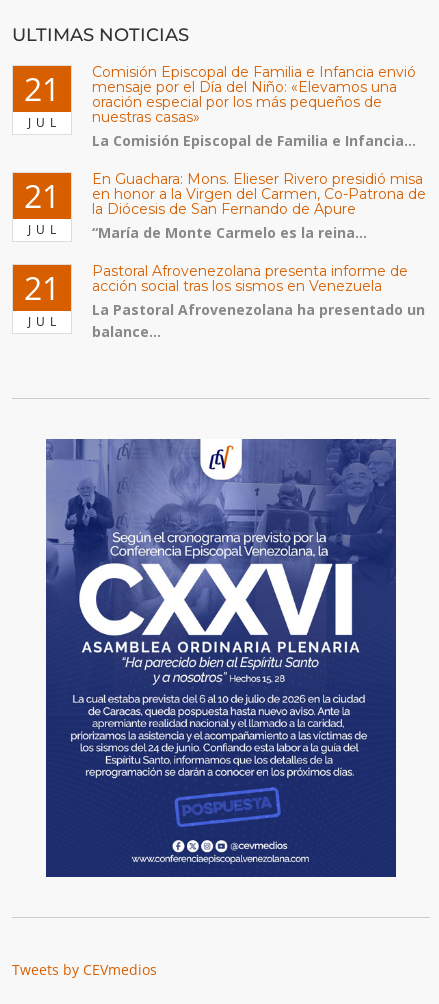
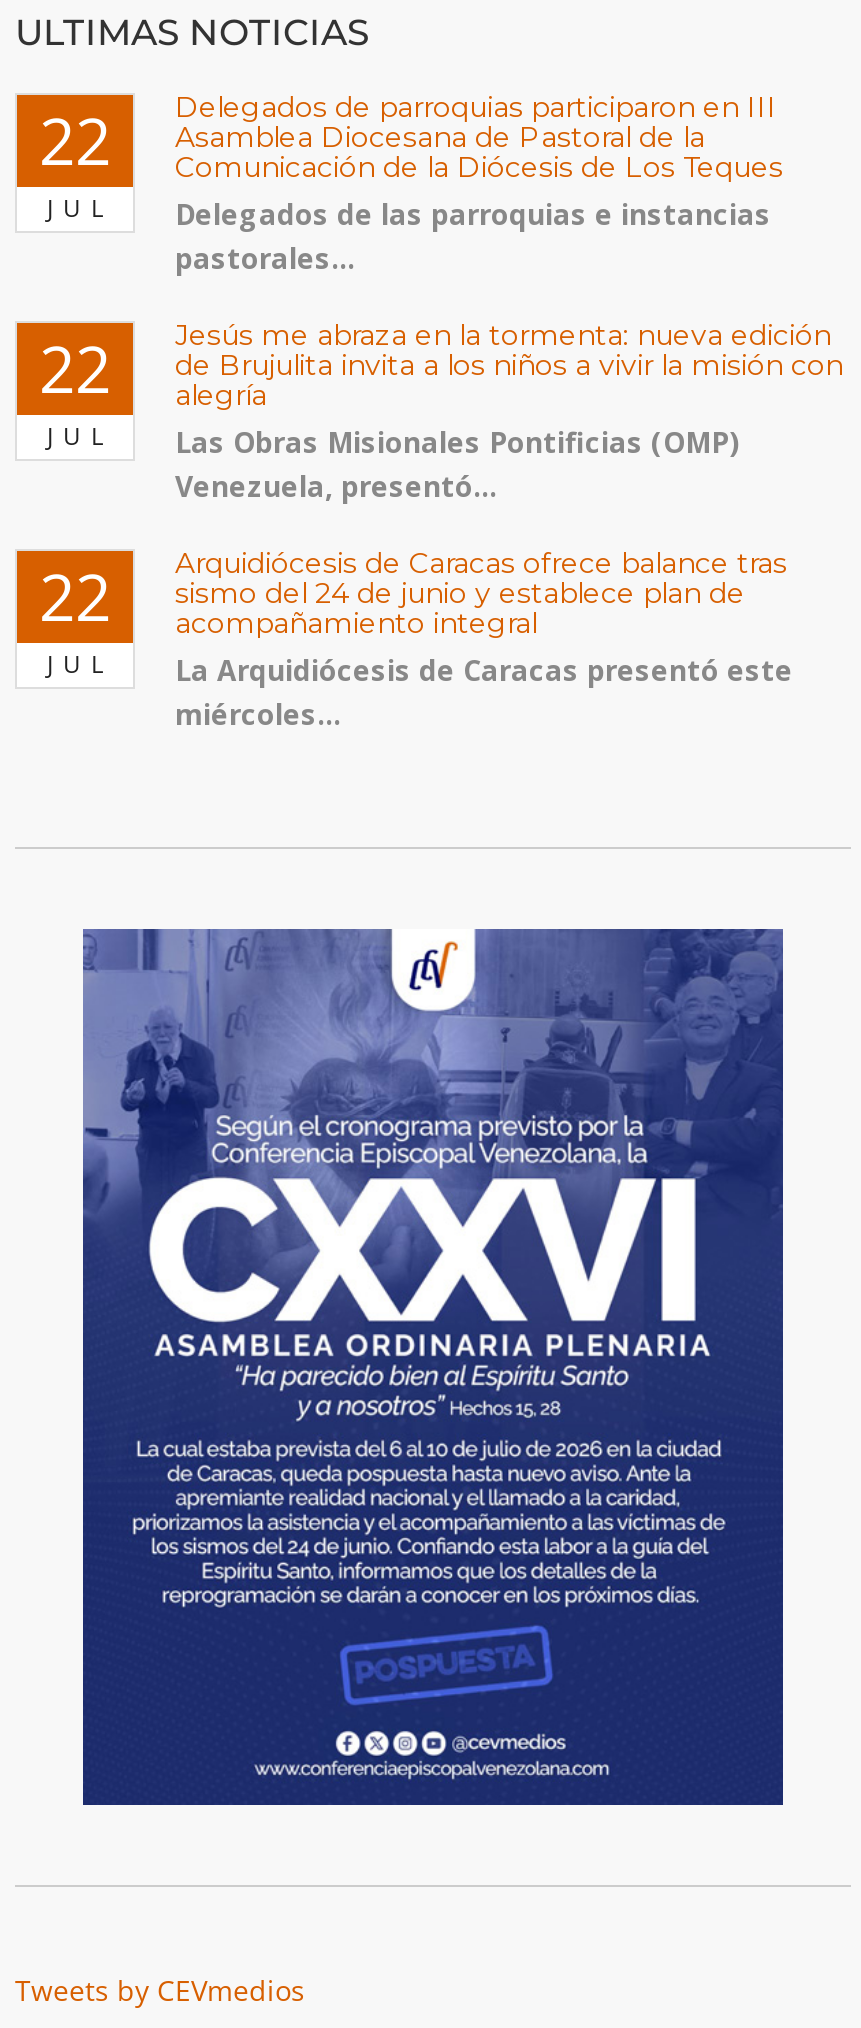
[24,67,60,110] 21 -> [39,97,111,183] 22
[92,63,416,150] Comisión Episcopal de Familia e Infancia envió | mensaje por el Día del Niño: «Elevamos una | oración especial por los más pequeños de | nuestras casas» | La Comisión Episcopal de Familia e Infancia... -> [175,89,783,277] Delegados de parroquias participaron en III | Asamblea Diocesana de Pastoral de la | Comunicación de la Diócesis de Los Teques | Delegados de las parroquias e instancias | pastorales...
[24,174,60,217] 21 -> [39,325,111,411] 22
[92,170,426,242] En Guachara: Mons. Elieser Rivero presidió misa | en honor a la Virgen del Carmen, Co-Patrona de | la Diócesis de San Fernando de Apure | “María de Monte Carmelo es la reina... -> [175,317,843,505] Jesús me abraza en la tormenta: nueva edición | de Brujulita invita a los niños a vivir la misión con | alegría | Las Obras Misionales Pontificias (OMP) | Venezuela, presentó...
[24,266,60,309] 21 -> [39,553,111,639] 22
[92,262,425,341] Pastoral Afrovenezolana presenta informe de | acción social tras los sismos en Venezuela | La Pastoral Afrovenezolana ha presentado un | balance... -> [175,545,793,733] Arquidiócesis de Caracas ofrece balance tras | sismo del 24 de junio y establece plan de | acompañamiento integral | La Arquidiócesis de Caracas presentó este | miércoles...

